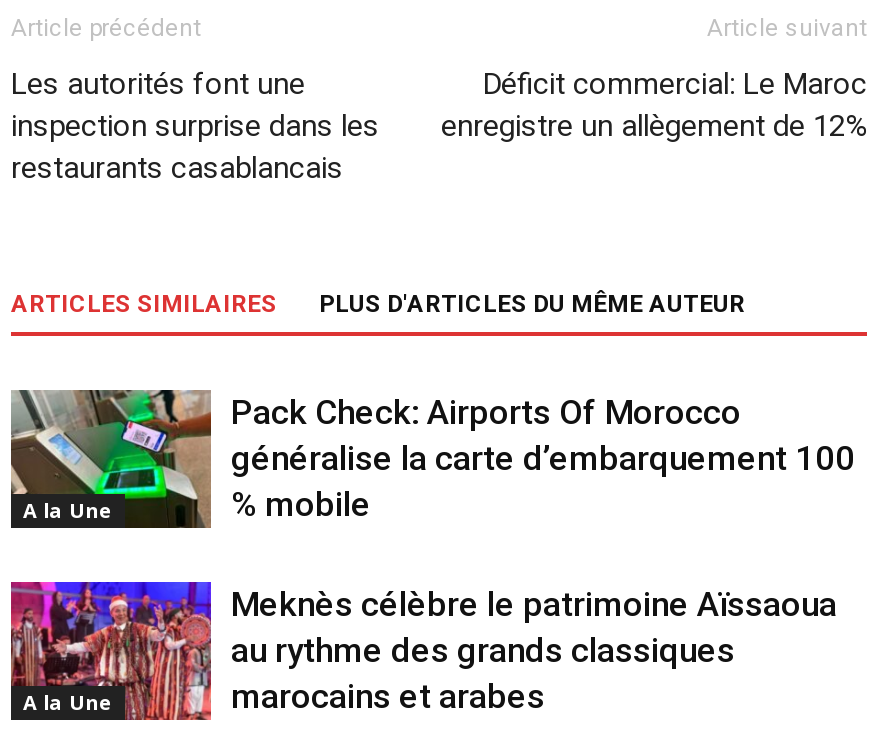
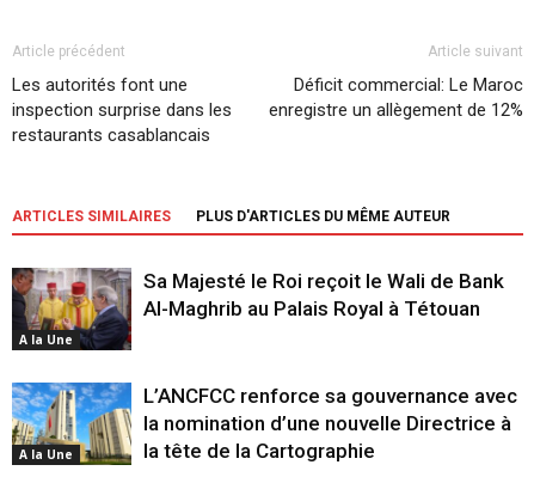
[9,389,855,531] [image] | Pack Check: Airports Of Morocco | généralise la carte d’embarquement 100 | % mobile -> [11,267,504,351] [image] | Sa Majesté le Roi reçoit le Wali de Bank | Al-Maghrib au Palais Royal à Tétouan
[9,579,837,723] [image] | Meknès célèbre le patrimoine Aïssaoua | au rythme des grands classiques | marocains et arabes -> [11,381,517,466] [image] | L’ANCFCC renforce sa gouvernance avec | la nomination d’une nouvelle Directrice à | la tête de la Cartographie

